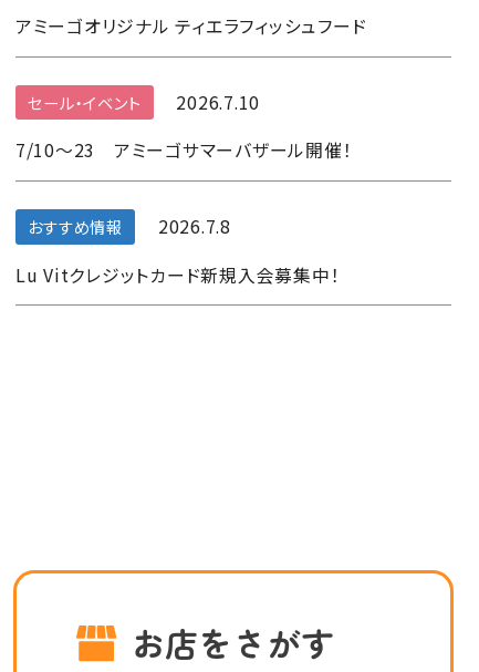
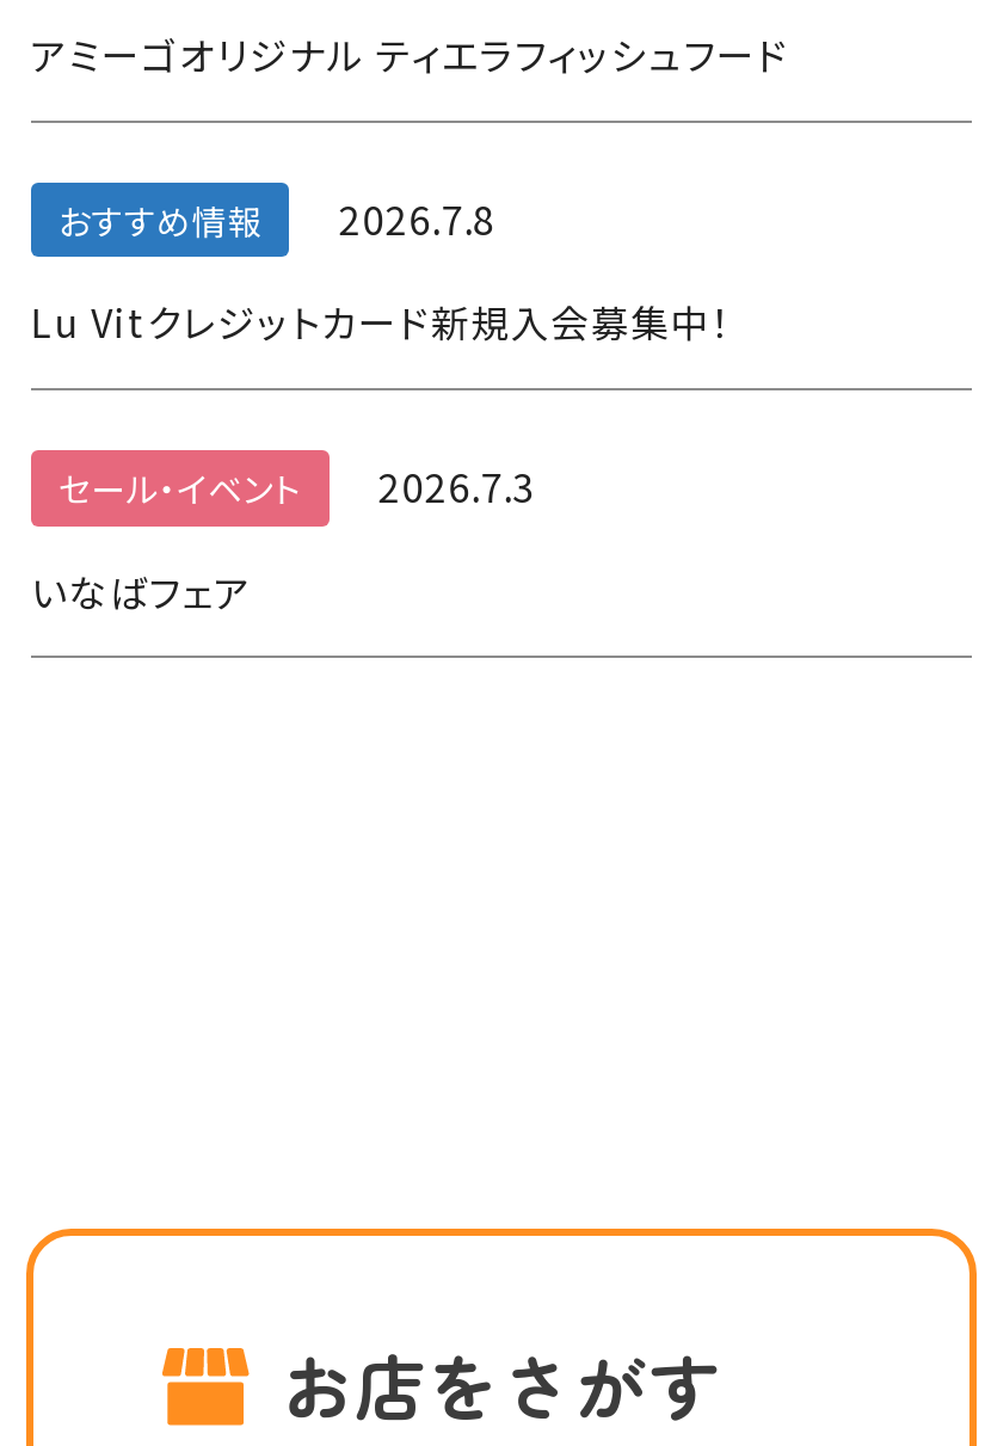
[15,89,352,163] 2026.7.10 | 7/10～23 アミーゴサマーバザール開催！ -> none
moved [28,90,141,113] -> [58,462,302,512]: セール・イベント
moved [15,213,340,287] -> [31,191,732,351]: おすすめ情報 | 2026.7.8 | Lu Vitクレジットカード新規入会募集中！
none -> [31,459,536,619] 2026.7.3 | いなばフェア

